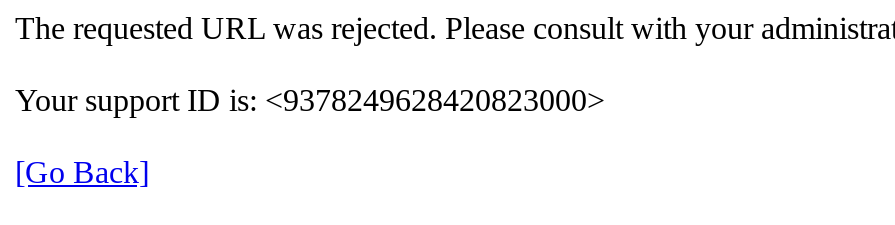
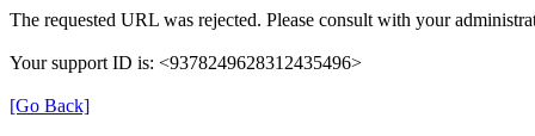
[15,83,605,117] Your support ID is: <9378249628420823000> -> [10,52,362,73] Your support ID is: <9378249628312435496>

